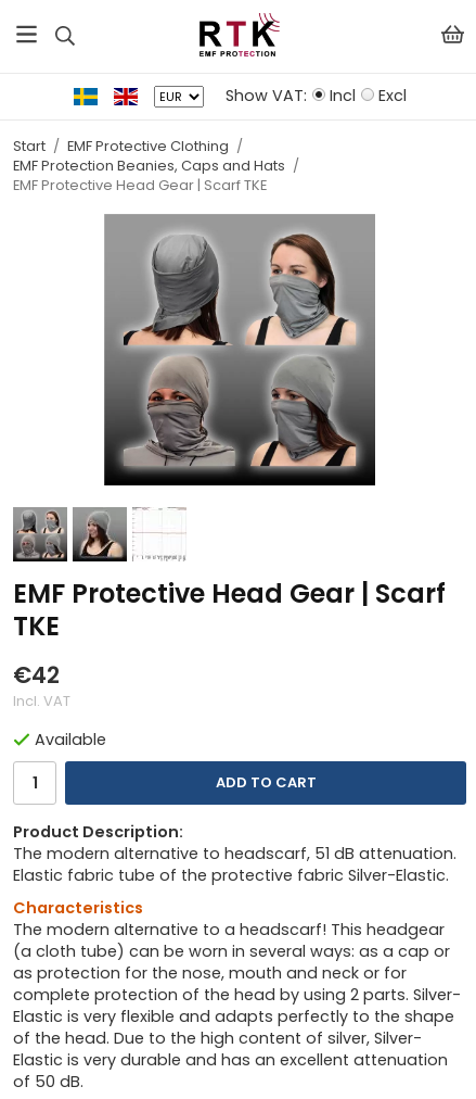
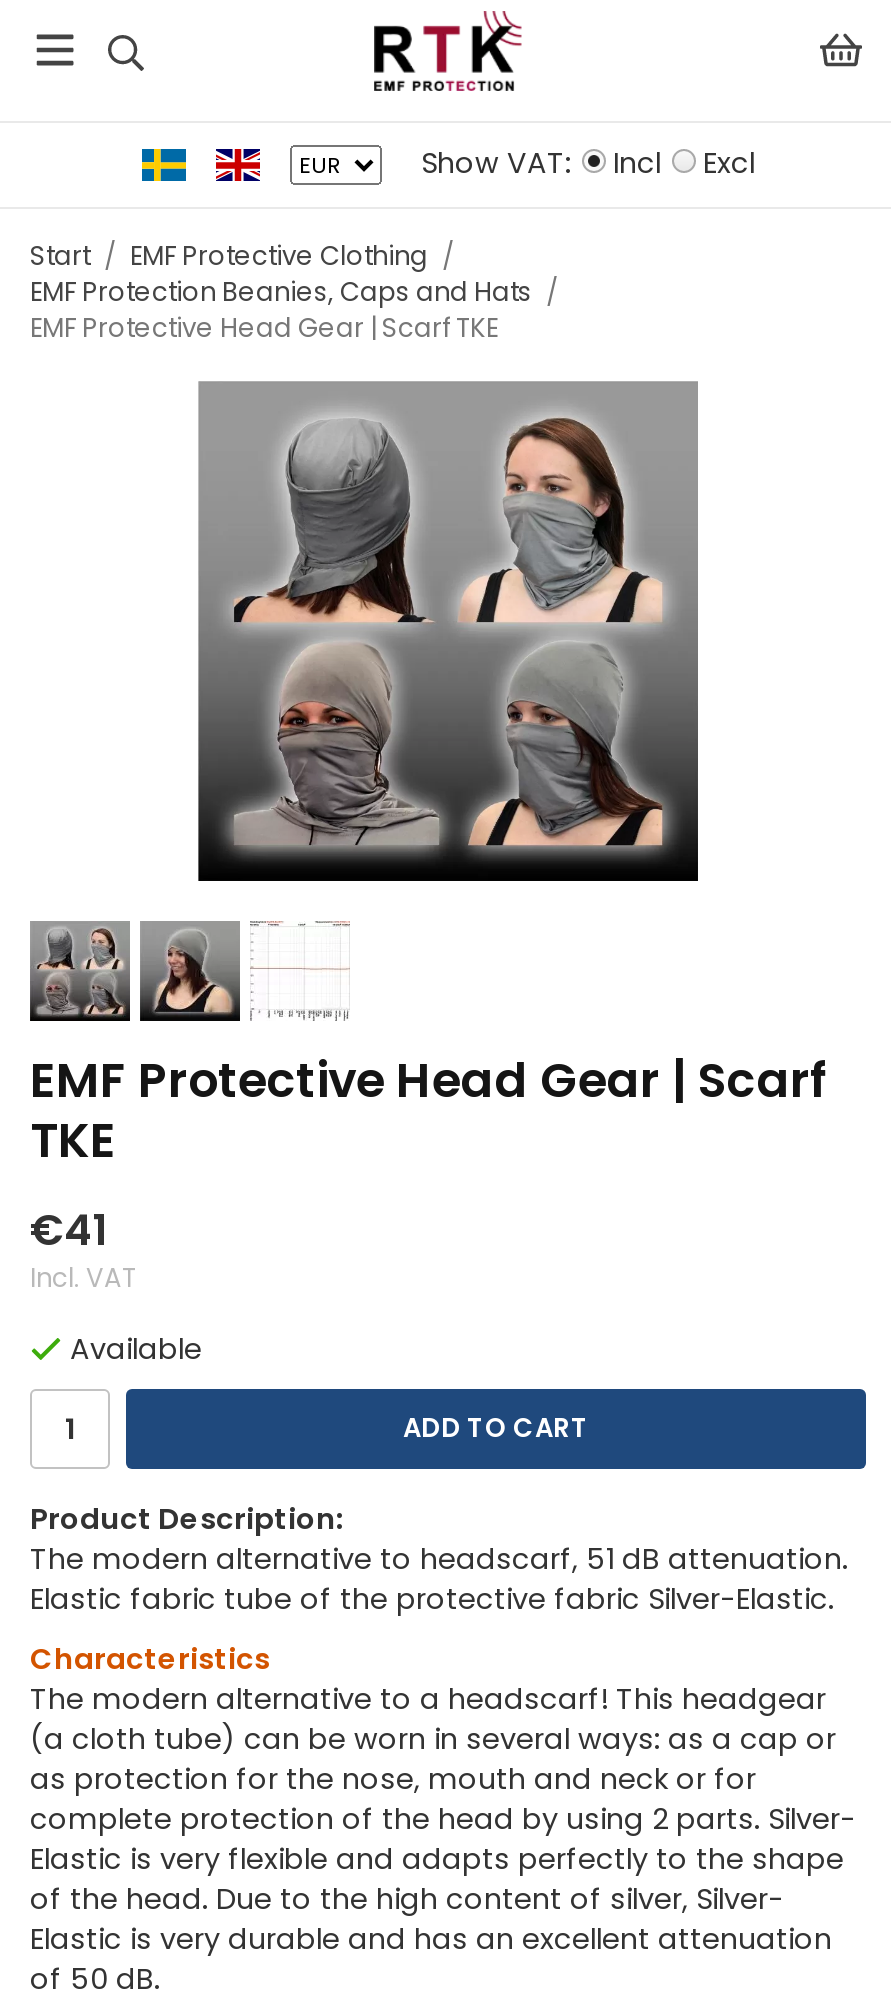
[13,659,60,691] €42 -> [30,1201,108,1259] €41

